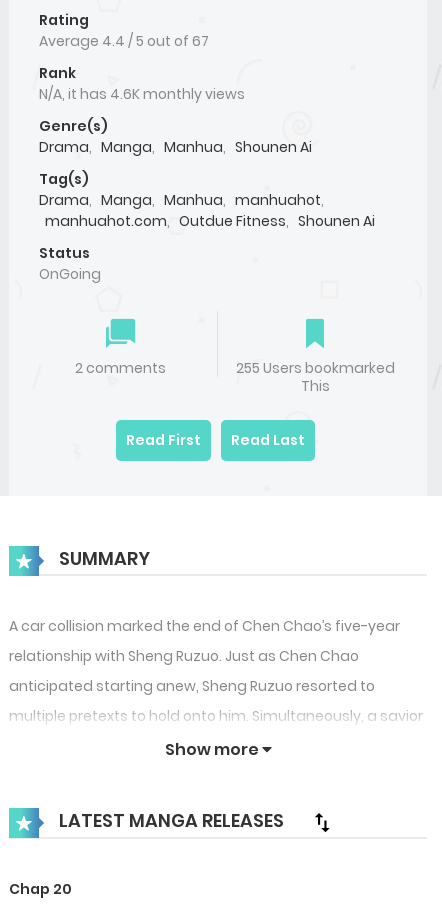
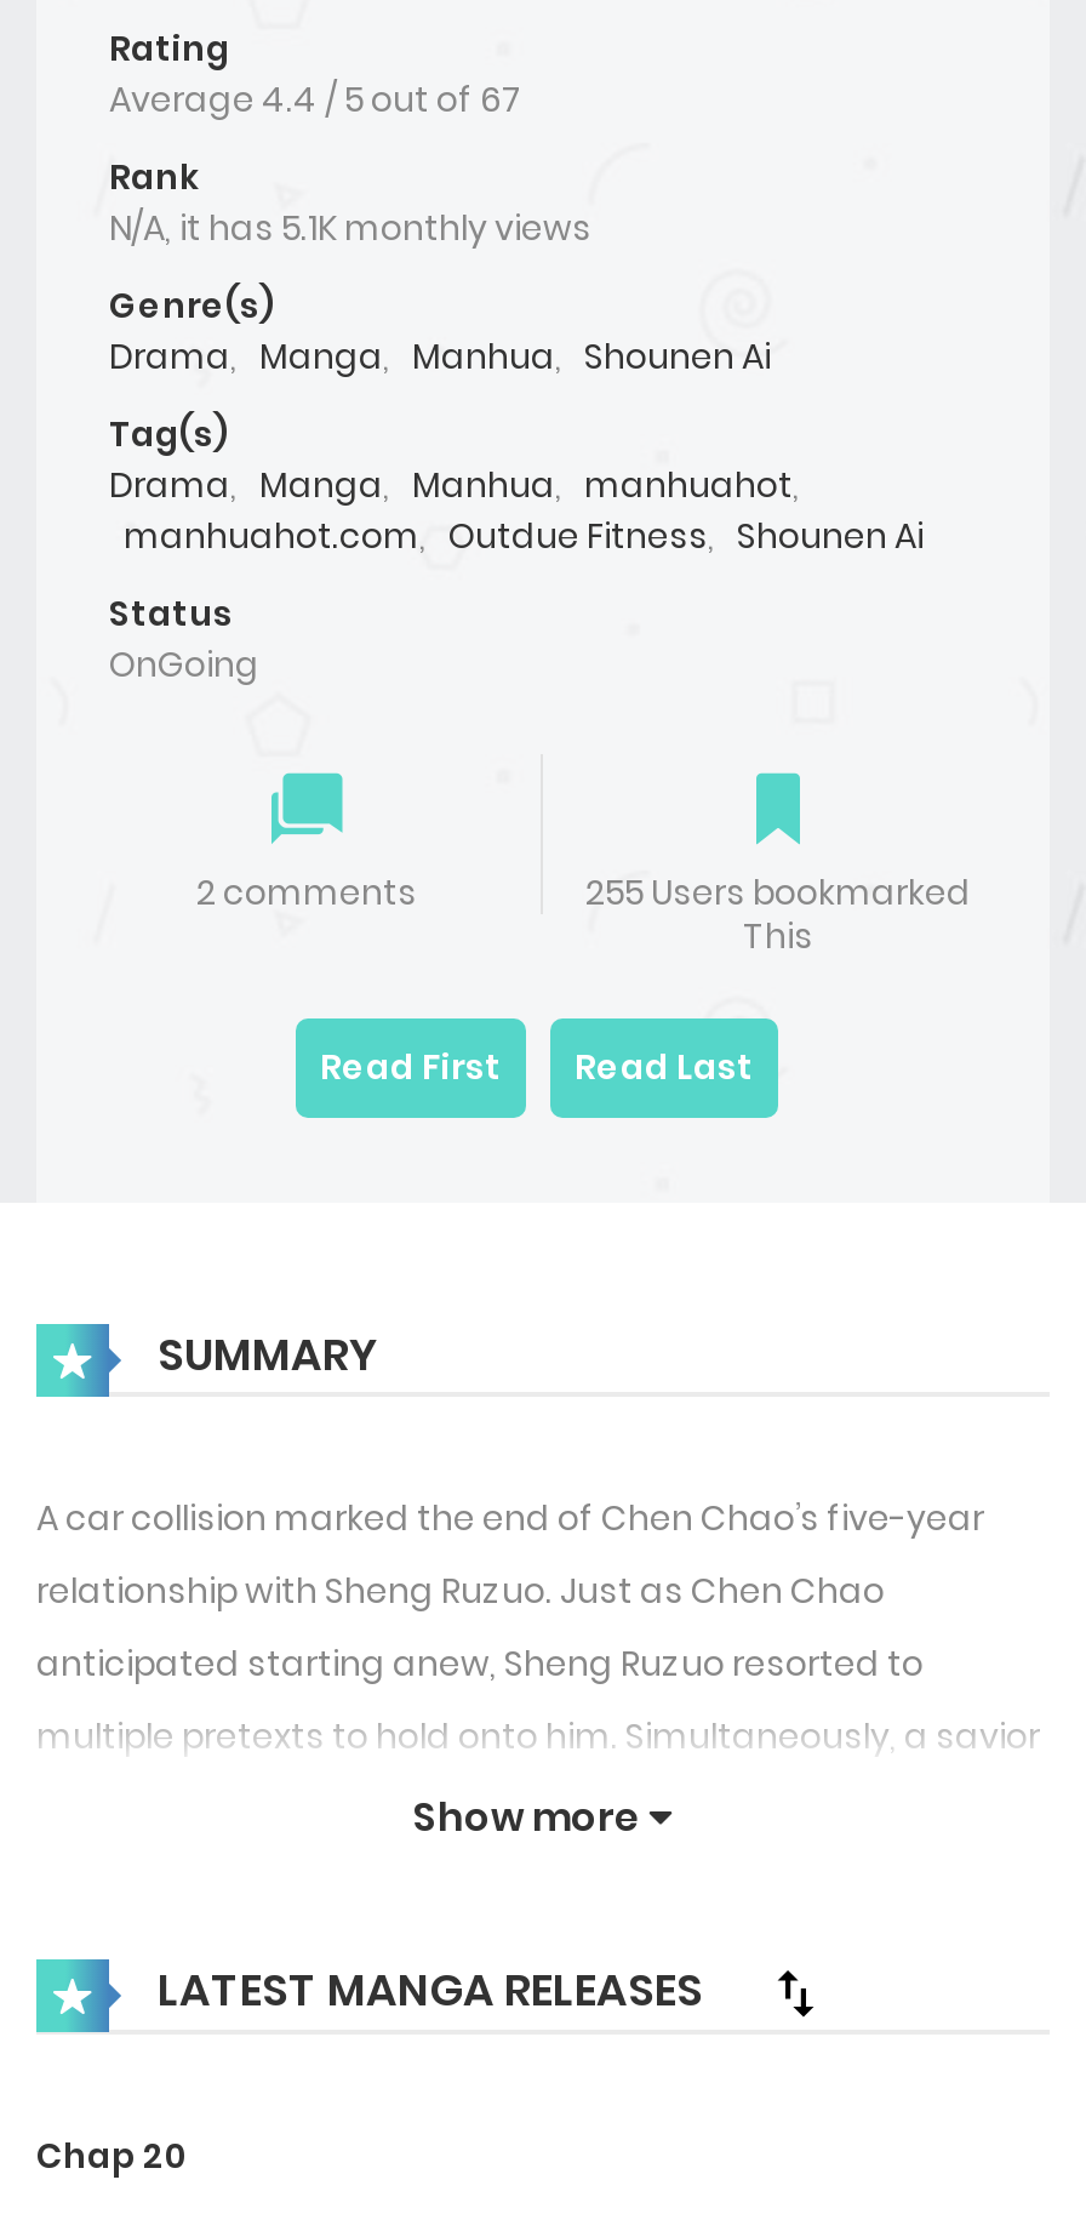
[39,84,245,104] N/A, it has 4.6K monthly views -> [109,205,591,253] N/A, it has 5.1K monthly views

